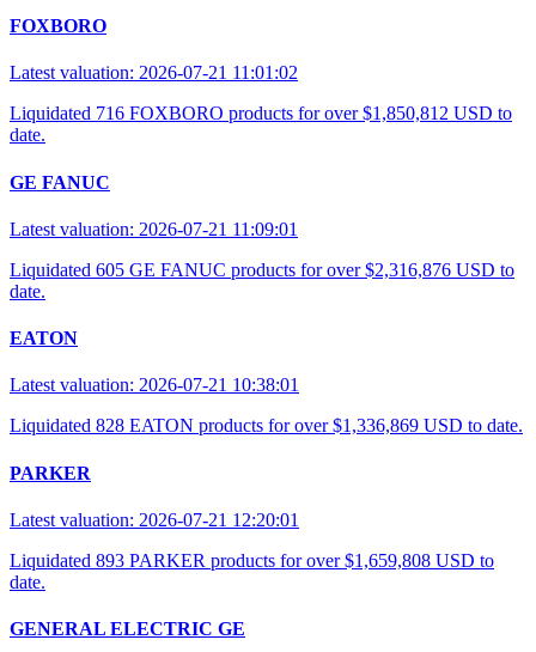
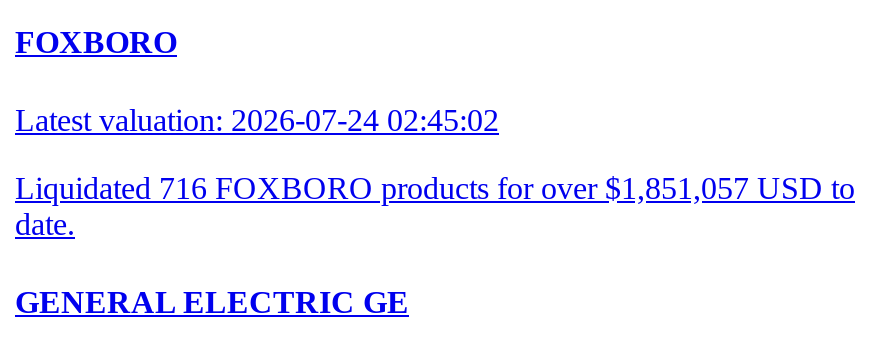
[10,63,523,571] Latest valuation: 2026-07-21 11:01:02 | Liquidated 716 FOXBORO products for over $1,850,812 USD to | date. | GE FANUC | Latest valuation: 2026-07-21 11:09:01 | Liquidated 605 GE FANUC products for over $2,316,876 USD to | date. | EATON | Latest valuation: 2026-07-21 10:38:01 | Liquidated 828 EATON products for over $1,336,869 USD to date. | PARKER | Latest valuation: 2026-07-21 12:20:01 | Liquidated 893 PARKER products for over $1,659,808 USD to -> [15,103,855,205] Latest valuation: 2026-07-24 02:45:02 | Liquidated 716 FOXBORO products for over $1,851,057 USD to

